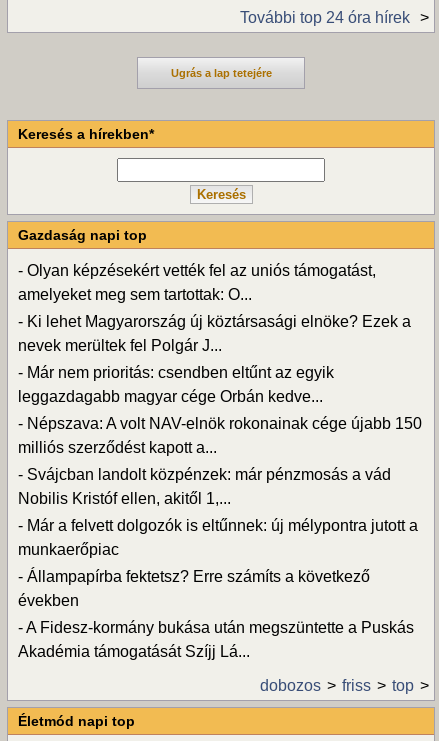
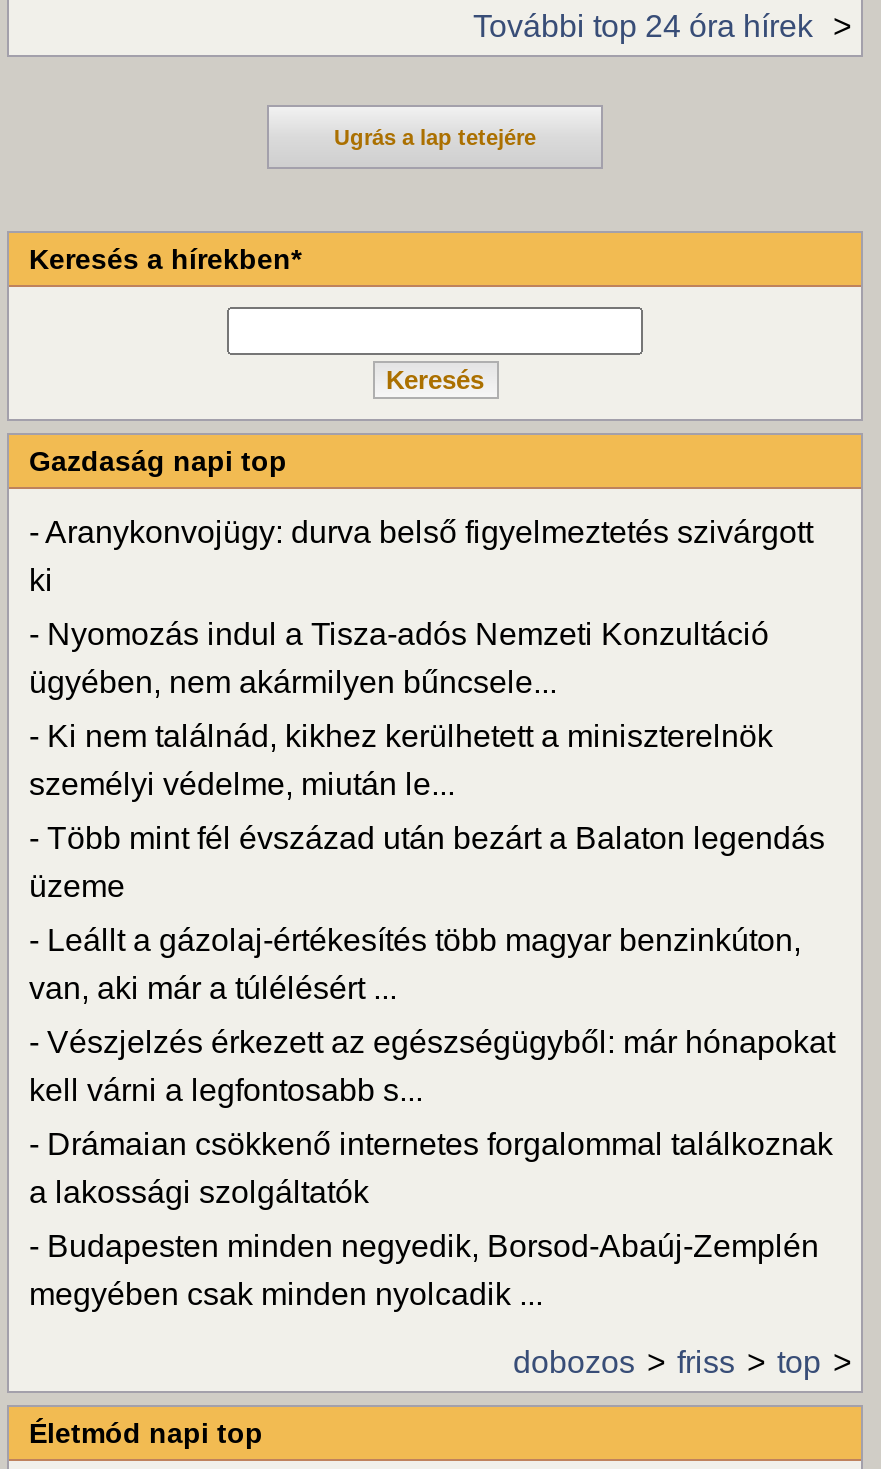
[18,262,376,303] - Olyan képzésekért vették fel az uniós támogatást, | amelyeket meg sem tartottak: O... -> [29,515,813,597] - Aranykonvojügy: durva belső figyelmeztetés szivárgott | ki
[18,313,411,354] - Ki lehet Magyarország új köztársasági elnöke? Ezek a | nevek merültek fel Polgár J... -> [29,617,769,699] - Nyomozás indul a Tisza-adós Nemzeti Konzultáció | ügyében, nem akármilyen bűncsele...
[18,364,334,405] - Már nem prioritás: csendben eltűnt az egyik | leggazdagabb magyar cége Orbán kedve... -> [29,719,773,801] - Ki nem találnád, kikhez kerülhetett a miniszterelnök | személyi védelme, miután le...
[18,415,422,456] - Népszava: A volt NAV-elnök rokonainak cége újabb 150 | milliós szerződést kapott a... -> [29,821,825,903] - Több mint fél évszázad után bezárt a Balaton legendás | üzeme
[18,466,391,507] - Svájcban landolt közpénzek: már pénzmosás a vád | Nobilis Kristóf ellen, akitől 1,... -> [29,923,801,1005] - Leállt a gázolaj-értékesítés több magyar benzinkúton, | van, aki már a túlélésért ...
[18,517,418,558] - Már a felvett dolgozók is eltűnnek: új mélypontra jutott a | munkaerőpiac -> [29,1025,835,1107] - Vészjelzés érkezett az egészségügyből: már hónapokat | kell várni a legfontosabb s...
[18,568,370,609] - Állampapírba fektetsz? Erre számíts a következő | években -> [29,1127,833,1209] - Drámaian csökkenő internetes forgalommal találkoznak | a lakossági szolgáltatók
[18,619,414,660] - A Fidesz-kormány bukása után megszüntette a Puskás | Akadémia támogatását Szíjj Lá... -> [29,1229,819,1311] - Budapesten minden negyedik, Borsod-Abaúj-Zemplén | megyében csak minden nyolcadik ...

